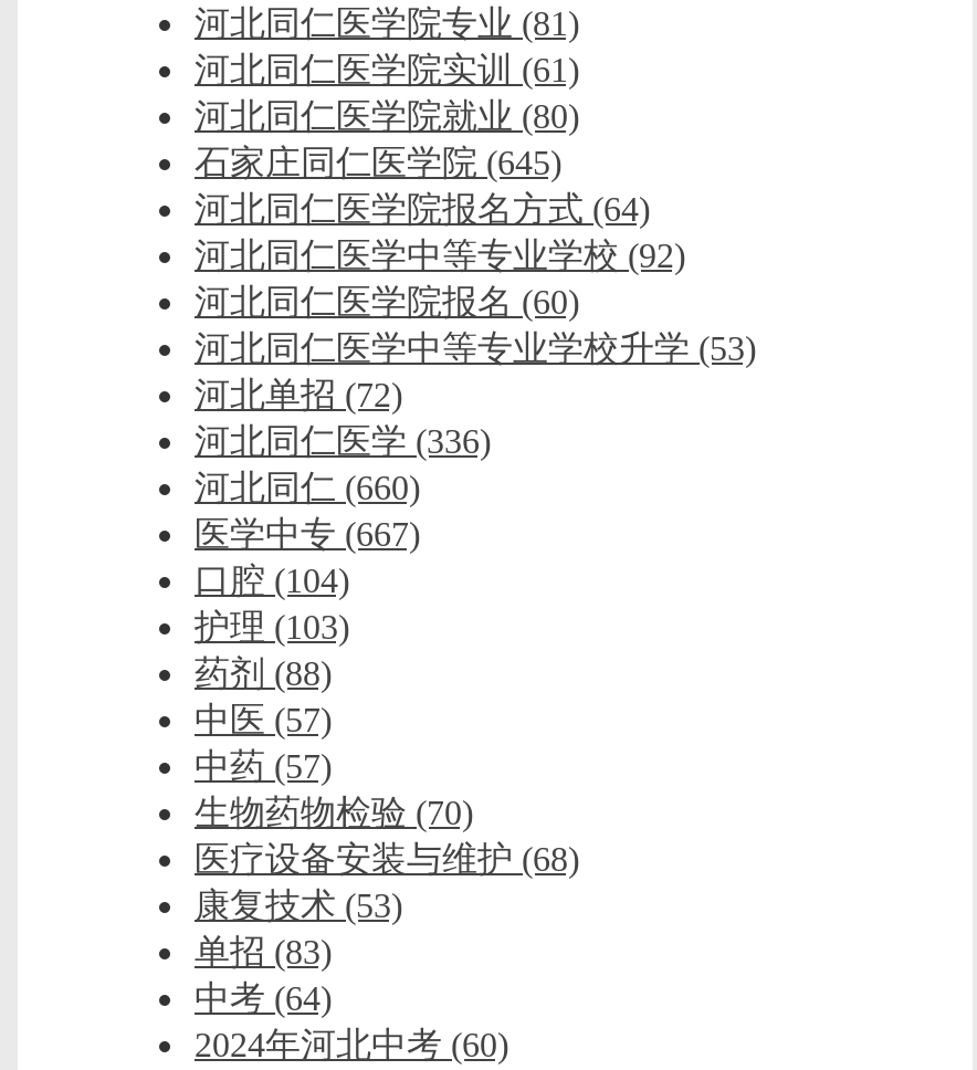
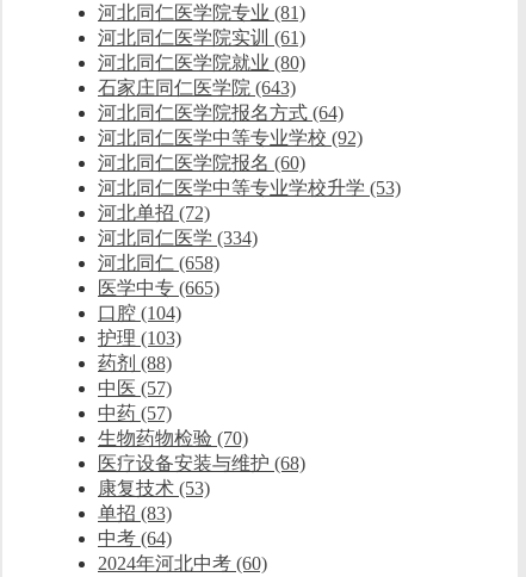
[195,144,561,182] 石家庄同仁医学院(645) -> [98,78,296,98] 石家庄同仁医学院(643)
[195,423,491,460] 河北同仁医学(336) -> [98,228,258,248] 河北同仁医学(334)
[195,469,420,507] 河北同仁(660) -> [98,253,219,273] 河北同仁(658)
[195,516,420,553] 医学中专(667) -> [98,278,219,298] 医学中专(665)

